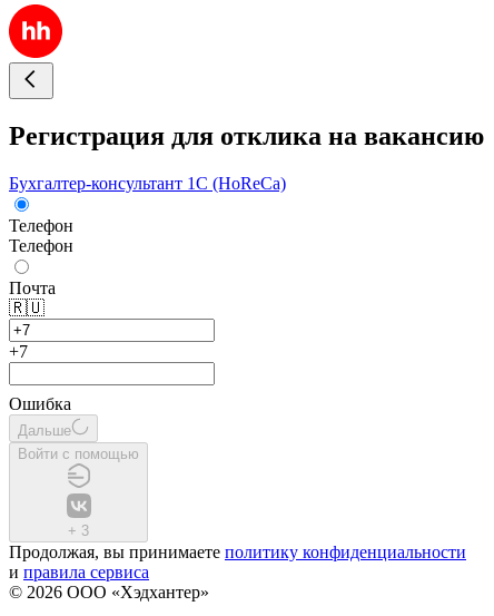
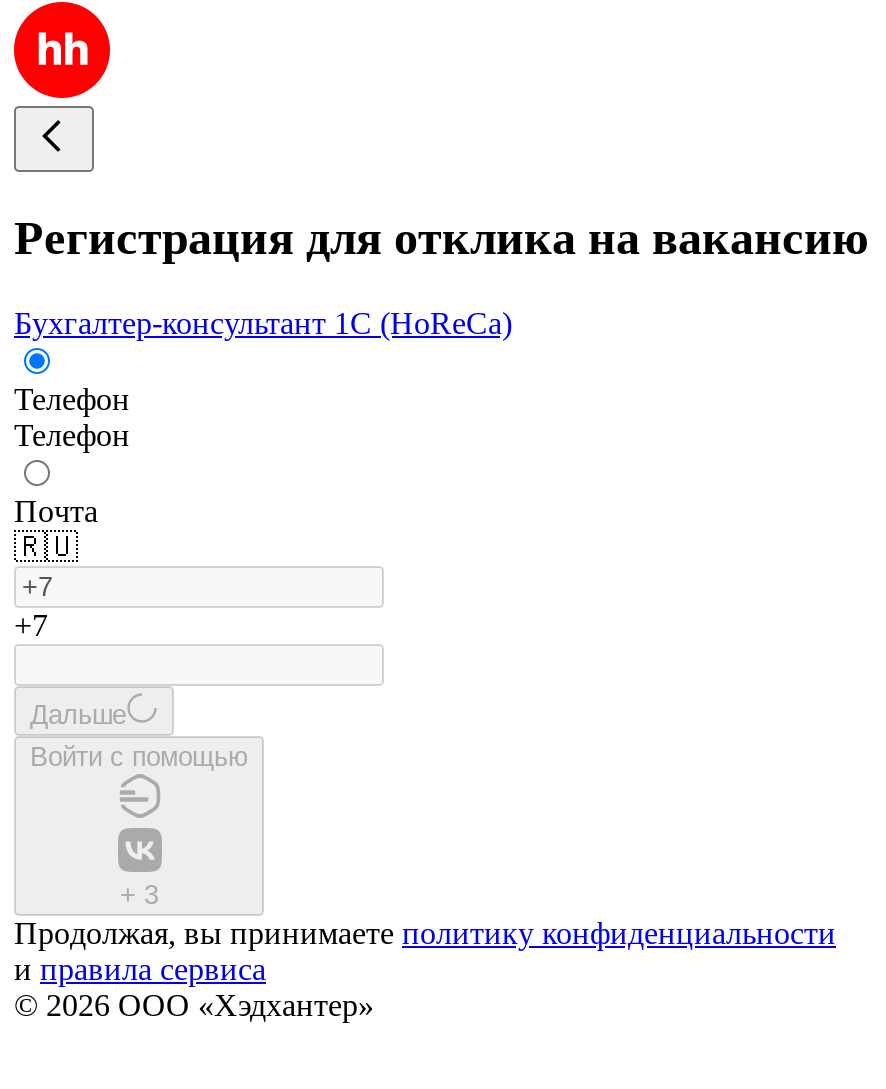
[9,394,71,413] Ошибка -> none

